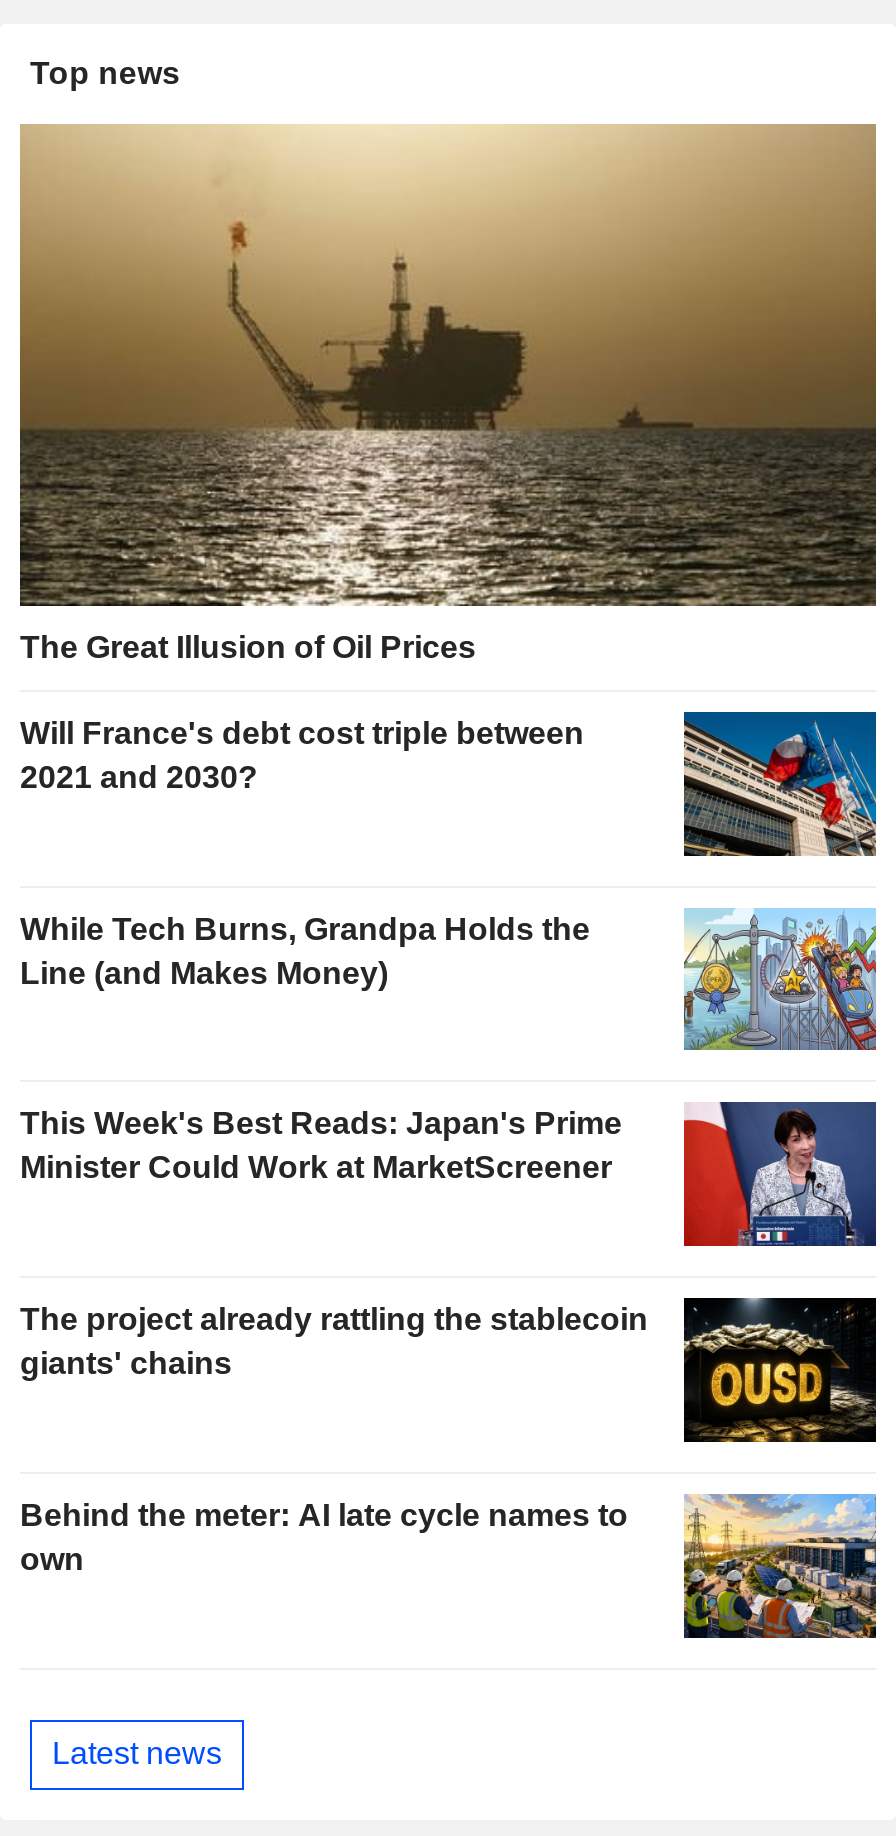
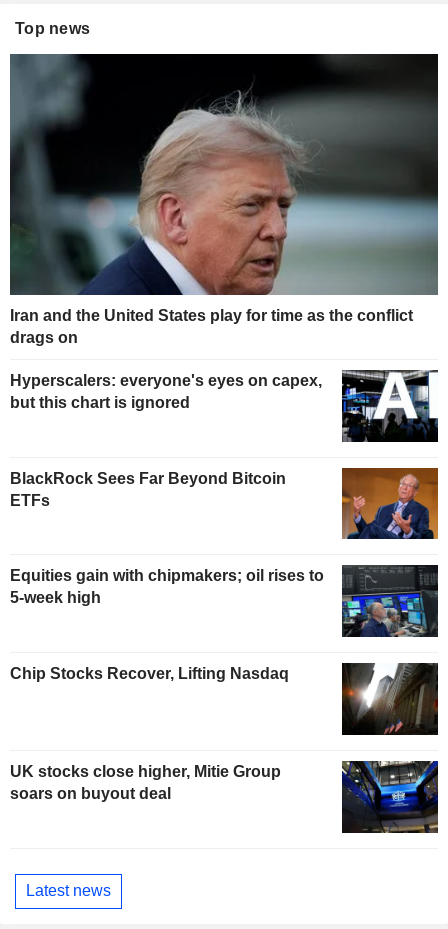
[18,122,878,663] [image] | The Great Illusion of Oil Prices -> [9,53,439,346] [image] | Iran and the United States play for time as the conflict | drags on
[20,715,584,793] Will France's debt cost triple between | 2021 and 2030? -> [10,372,322,411] Hyperscalers: everyone's eyes on capex, | but this chart is ignored
[682,710,878,858] [image] -> [342,369,439,443] [image]
[20,911,590,989] While Tech Burns, Grandpa Holds the | Line (and Makes Money) -> [10,469,286,508] BlackRock Sees Far Beyond Bitcoin | ETFs
[684,908,878,1052] [image] -> [341,467,439,540] [image]
[20,1100,876,1248] [image] | This Week's Best Reads: Japan's Prime | Minister Could Work at MarketScreener -> [10,564,438,638] [image] | Equities gain with chipmakers; oil rises to | 5-week high
[20,1302,648,1380] The project already rattling the stablecoin | giants' chains -> [10,665,289,682] Chip Stocks Recover, Lifting Nasdaq
[682,1296,872,1444] [image] -> [342,662,438,736] [image]
[20,1498,628,1576] Behind the meter: AI late cycle names to | own -> [10,763,281,802] UK stocks close higher, Mitie Group | soars on buyout deal
[682,1492,878,1640] [image] -> [341,760,438,834] [image]

